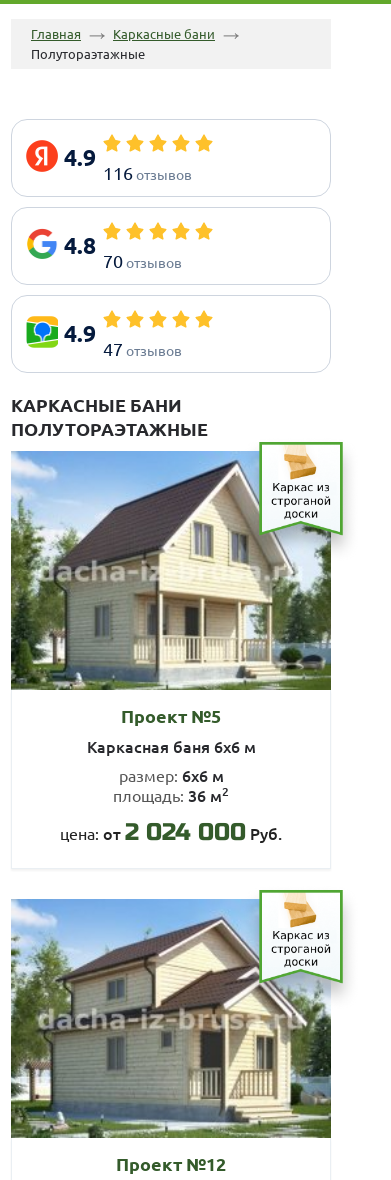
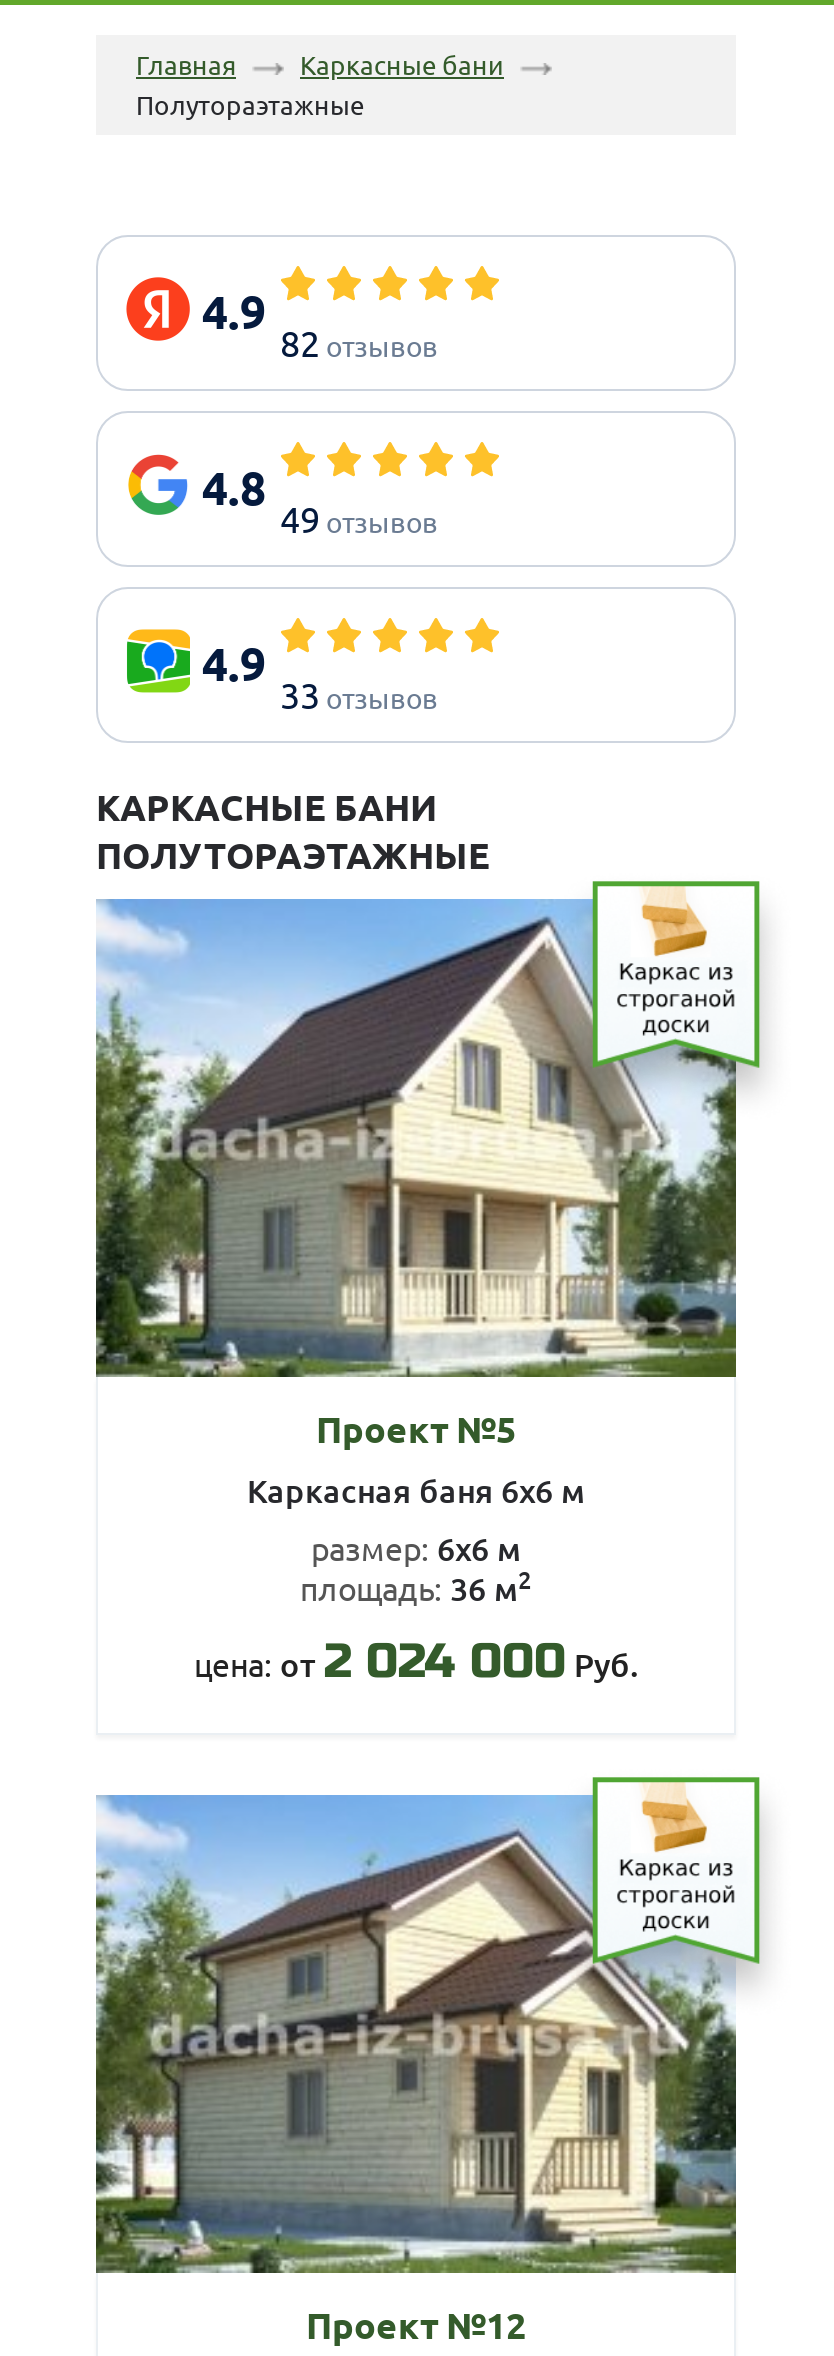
[103,162,192,183] 116 отзывов -> [280,321,438,363] 82 отзывов
[103,250,182,271] 70 отзывов -> [280,497,438,539] 49 отзывов
[103,338,182,359] 47 отзывов -> [280,673,438,715] 33 отзывов

